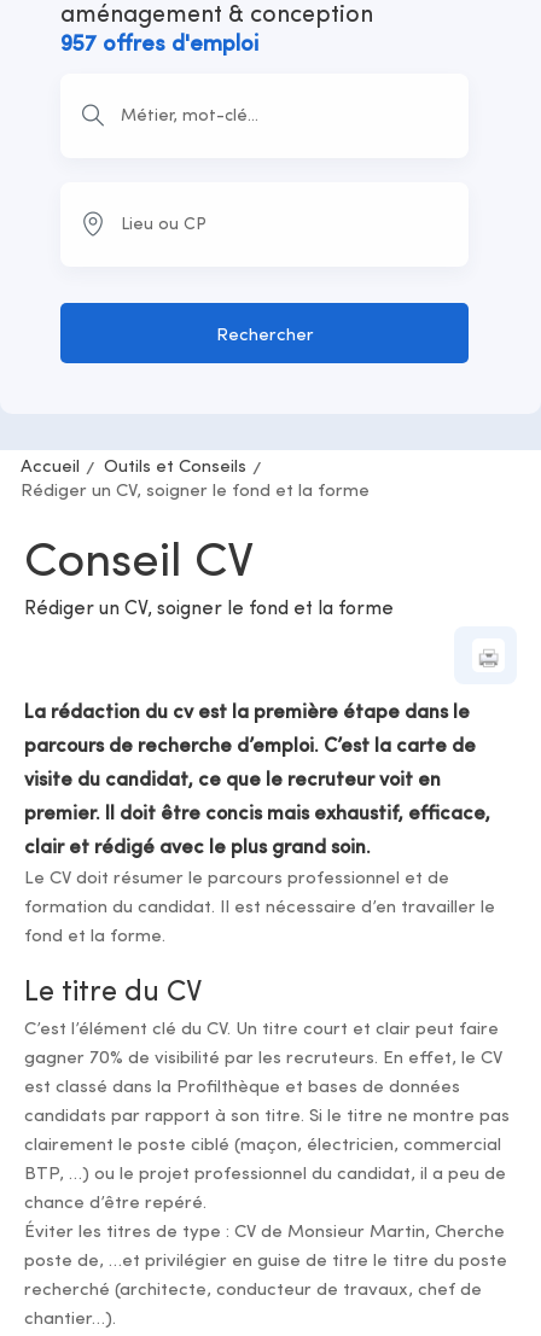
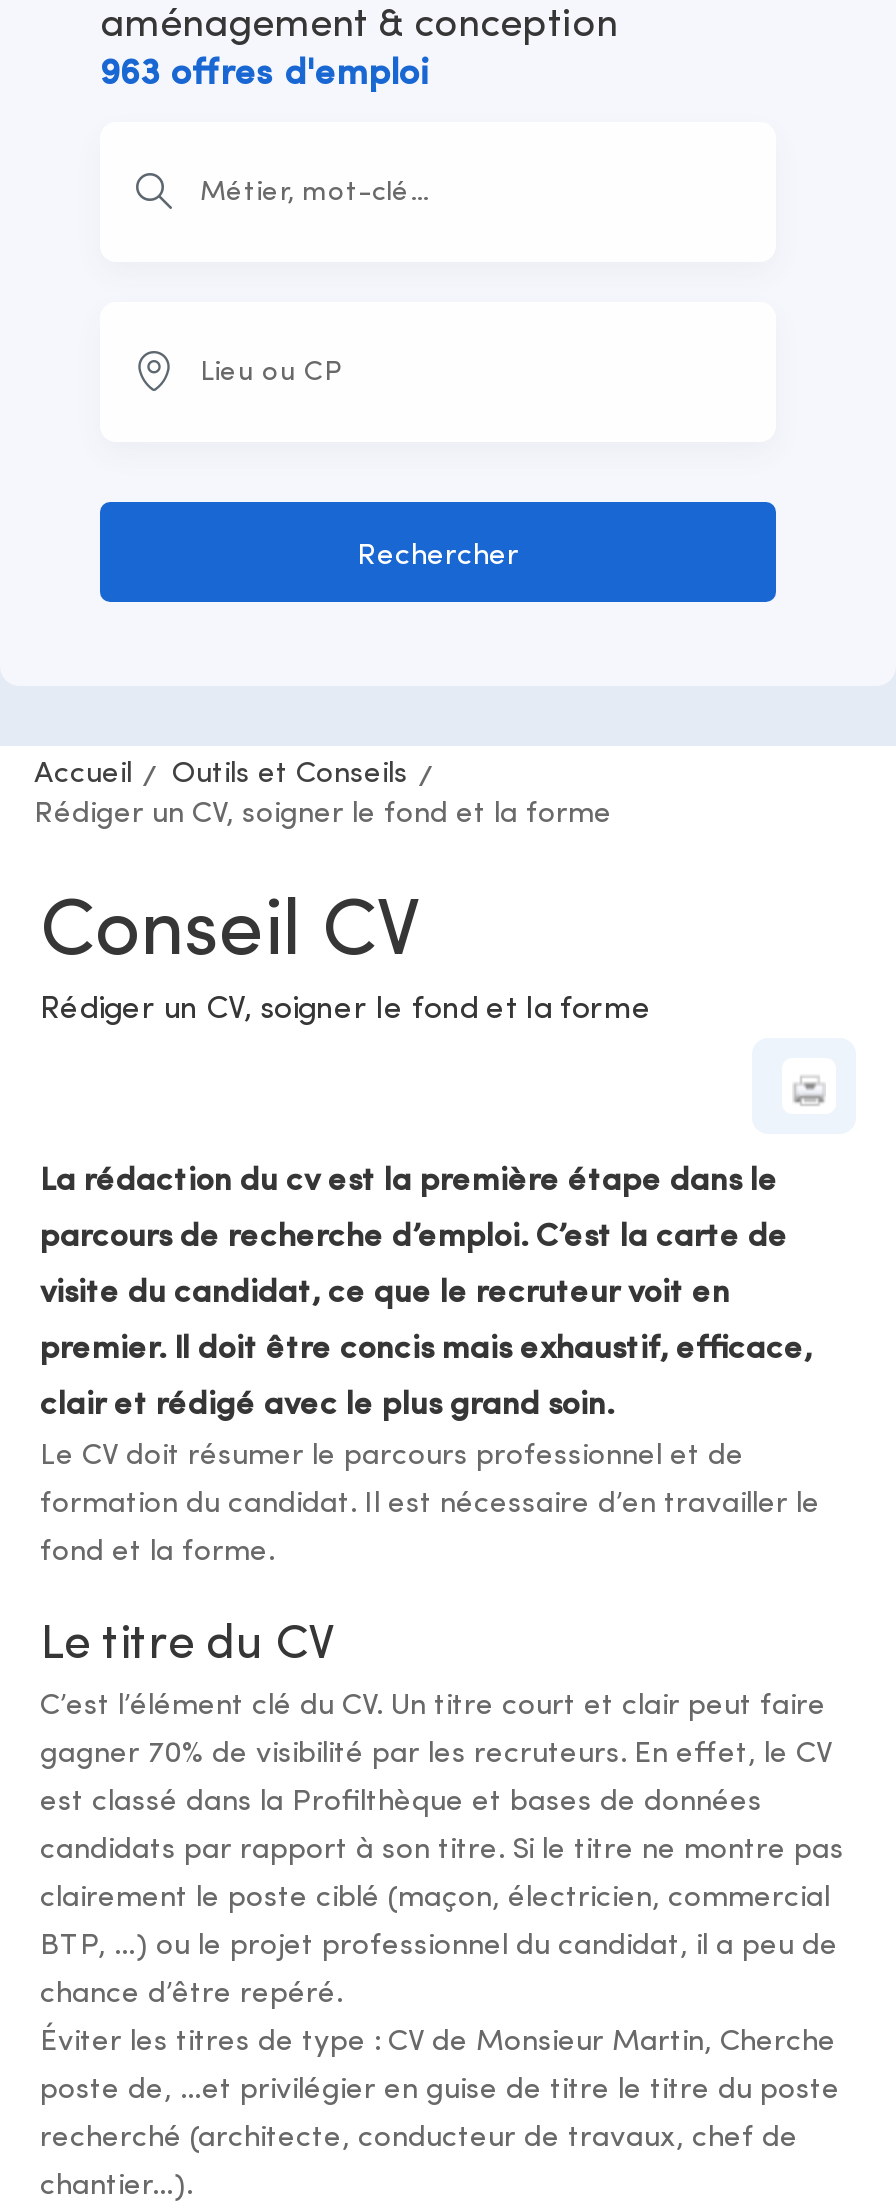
[60,34,258,57] 957 offres d'emploi -> [100,56,428,94] 963 offres d'emploi

